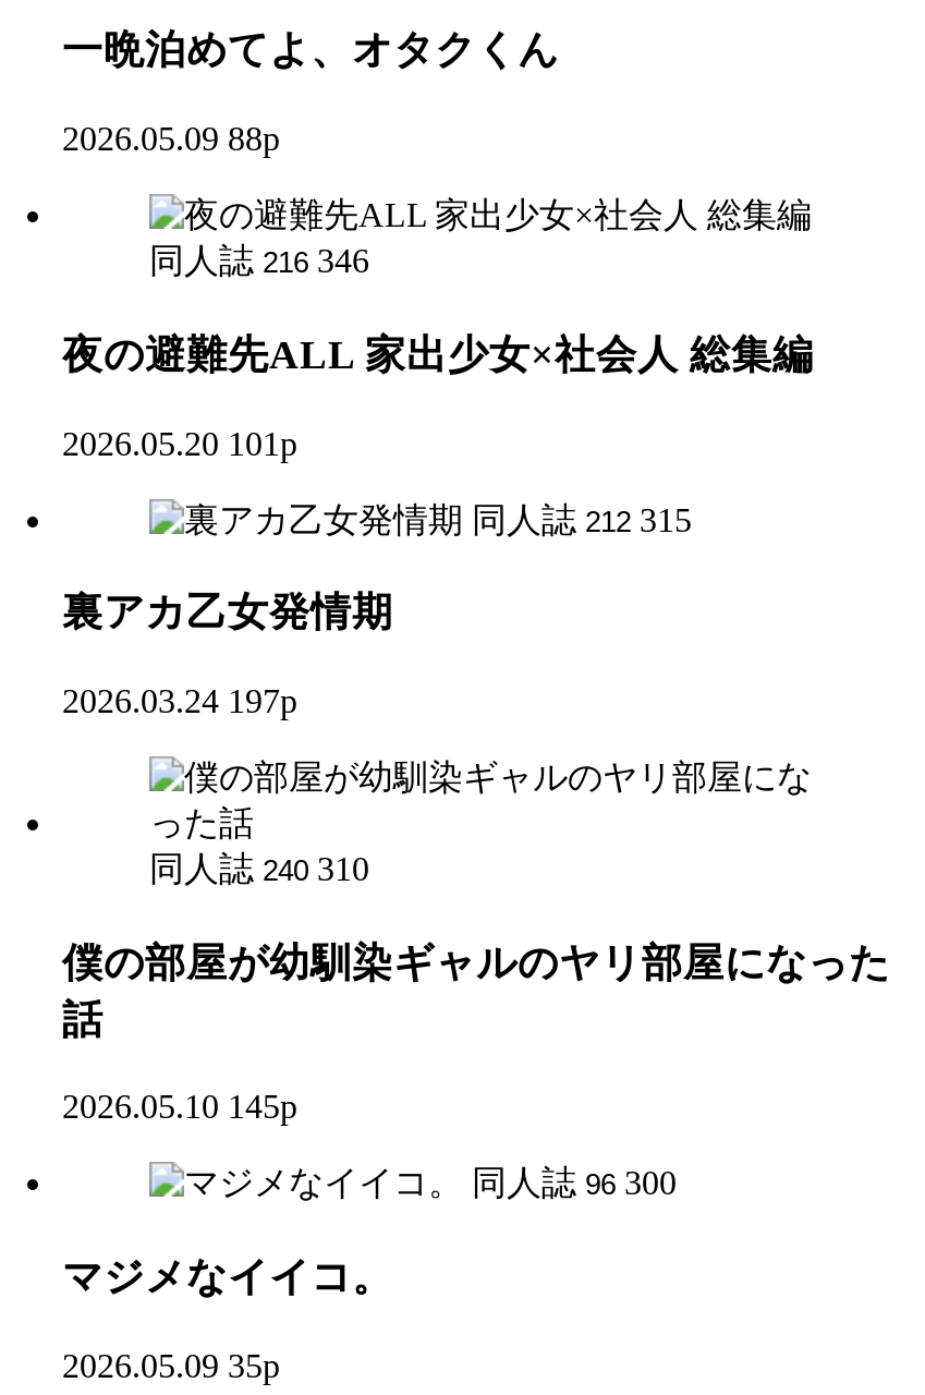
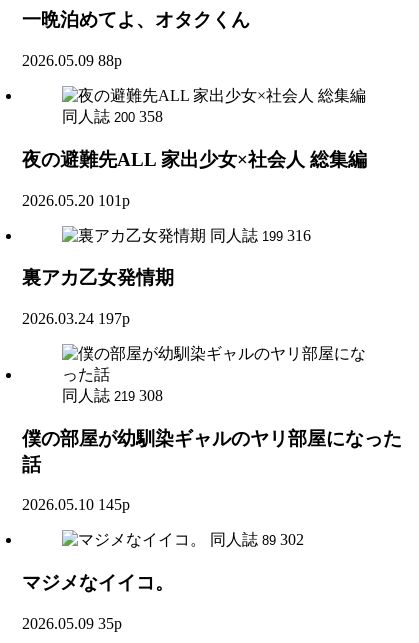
[149,242,369,279] 同人誌 216 346 -> [62,108,163,125] 同人誌 200 358
[472,500,692,537] 同人誌 212 315 -> [210,226,311,243] 同人誌 199 316
[149,850,369,887] 同人誌 240 310 -> [62,387,163,404] 同人誌 219 308
[472,1165,677,1202] 同人誌 96 300 -> [210,531,304,548] 同人誌 89 302

